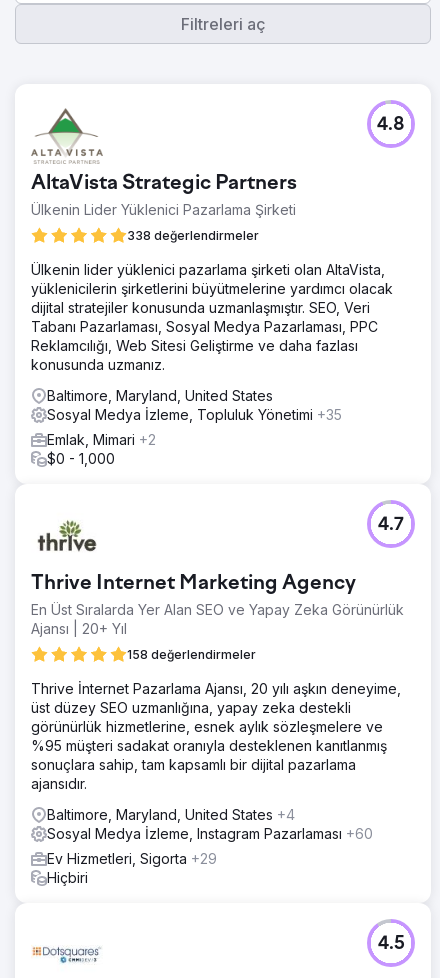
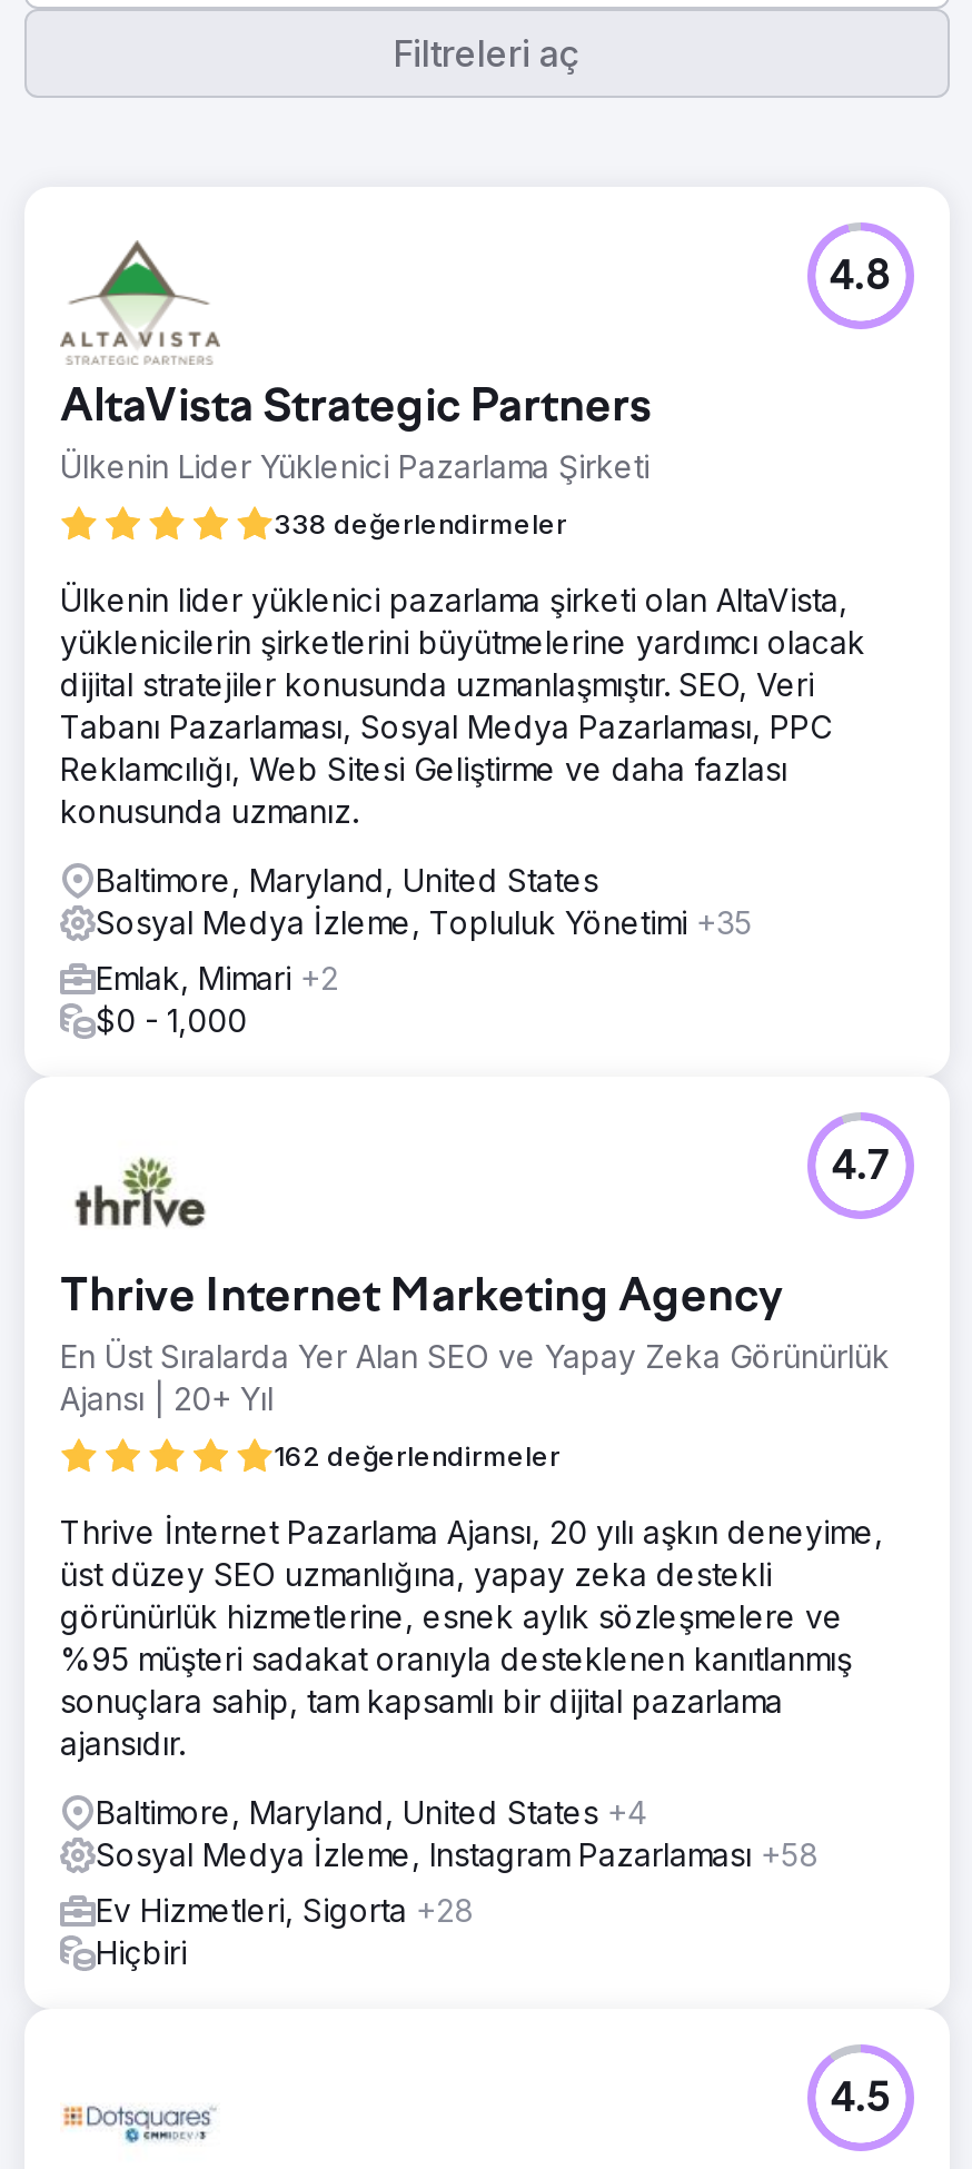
[127,647,256,662] 158 değerlendirmeler -> [274,1439,561,1473] 162 değerlendirmeler
[47,825,373,842] Sosyal Medya İzleme, Instagram Pazarlaması +60 -> [96,1835,819,1873] Sosyal Medya İzleme, Instagram Pazarlaması +58
[47,850,217,867] Ev Hizmetleri, Sigorta +29 -> [96,1891,474,1929] Ev Hizmetleri, Sigorta +28

